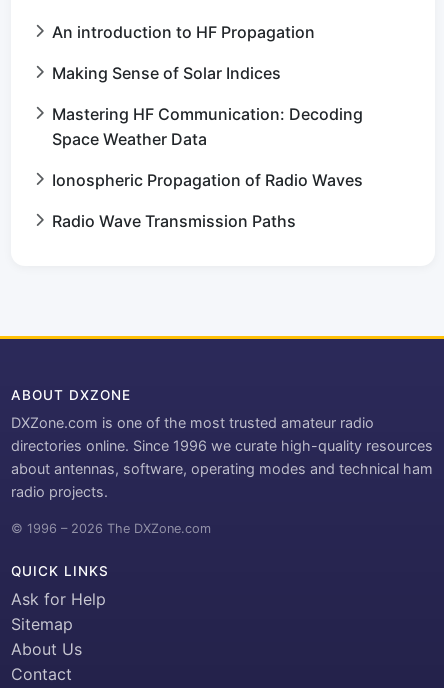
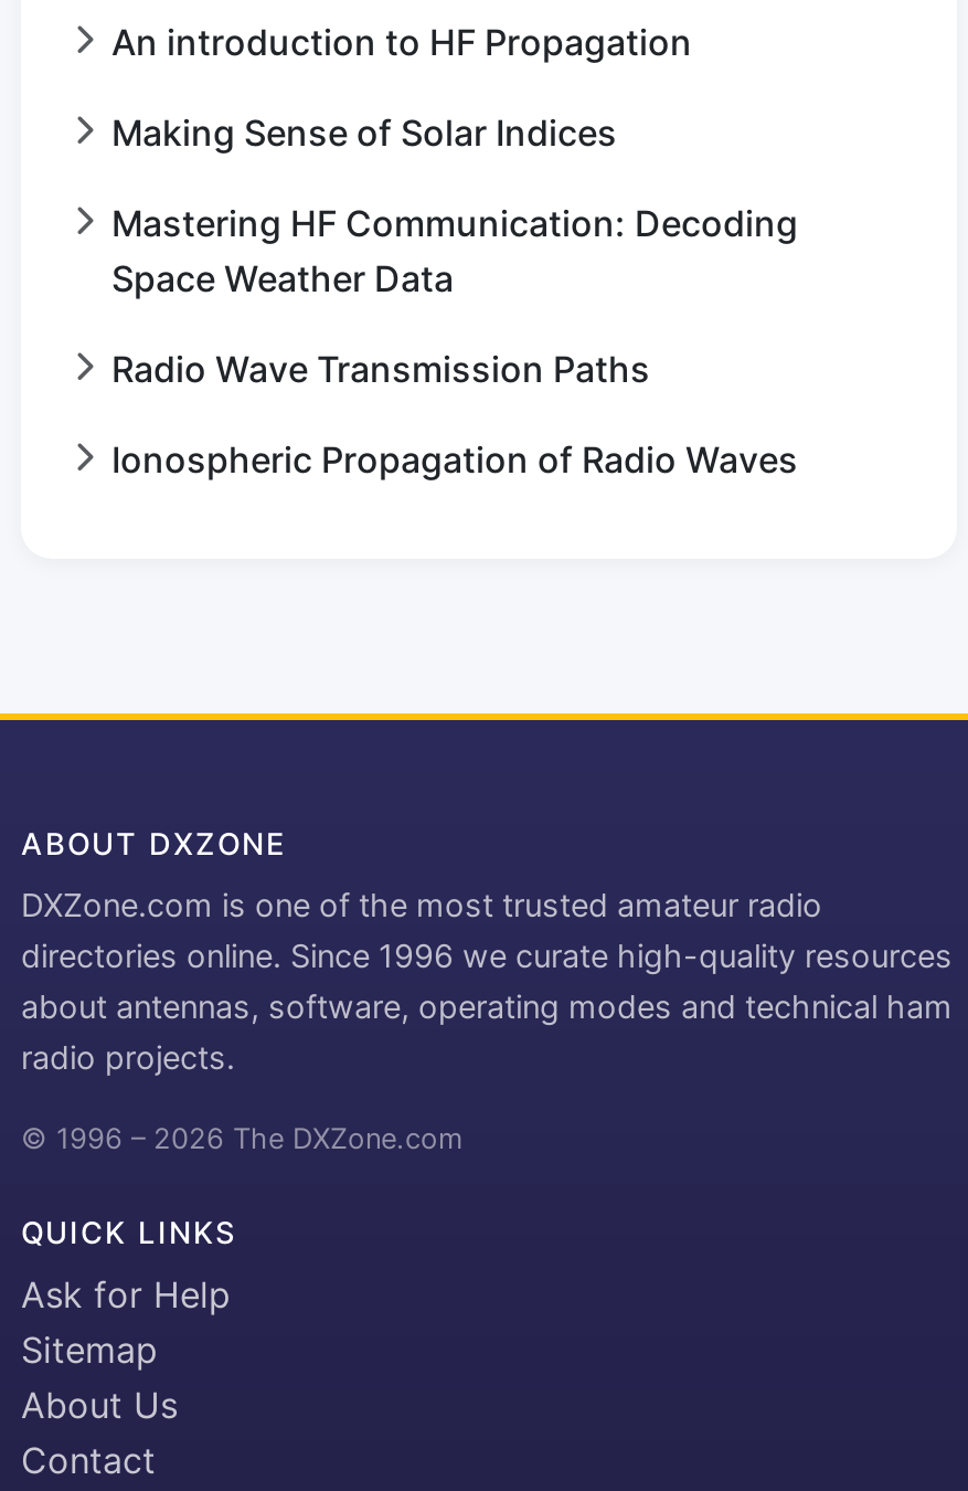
moved [52,170,363,190] -> [111,438,798,482]: Ionospheric Propagation of Radio Waves
moved [52,211,296,231] -> [111,347,650,392]: Radio Wave Transmission Paths

